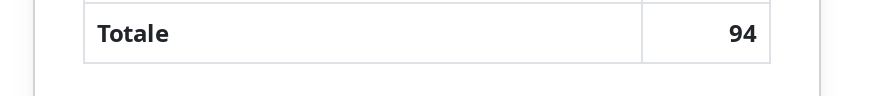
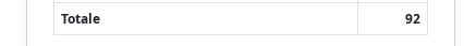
[729,16,757,50] 94 -> [405,10,420,28] 92

